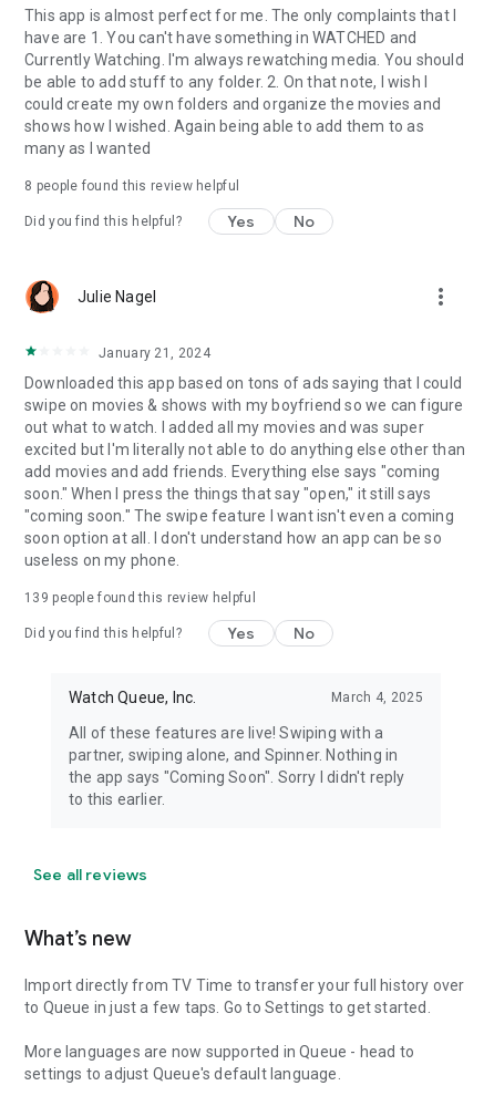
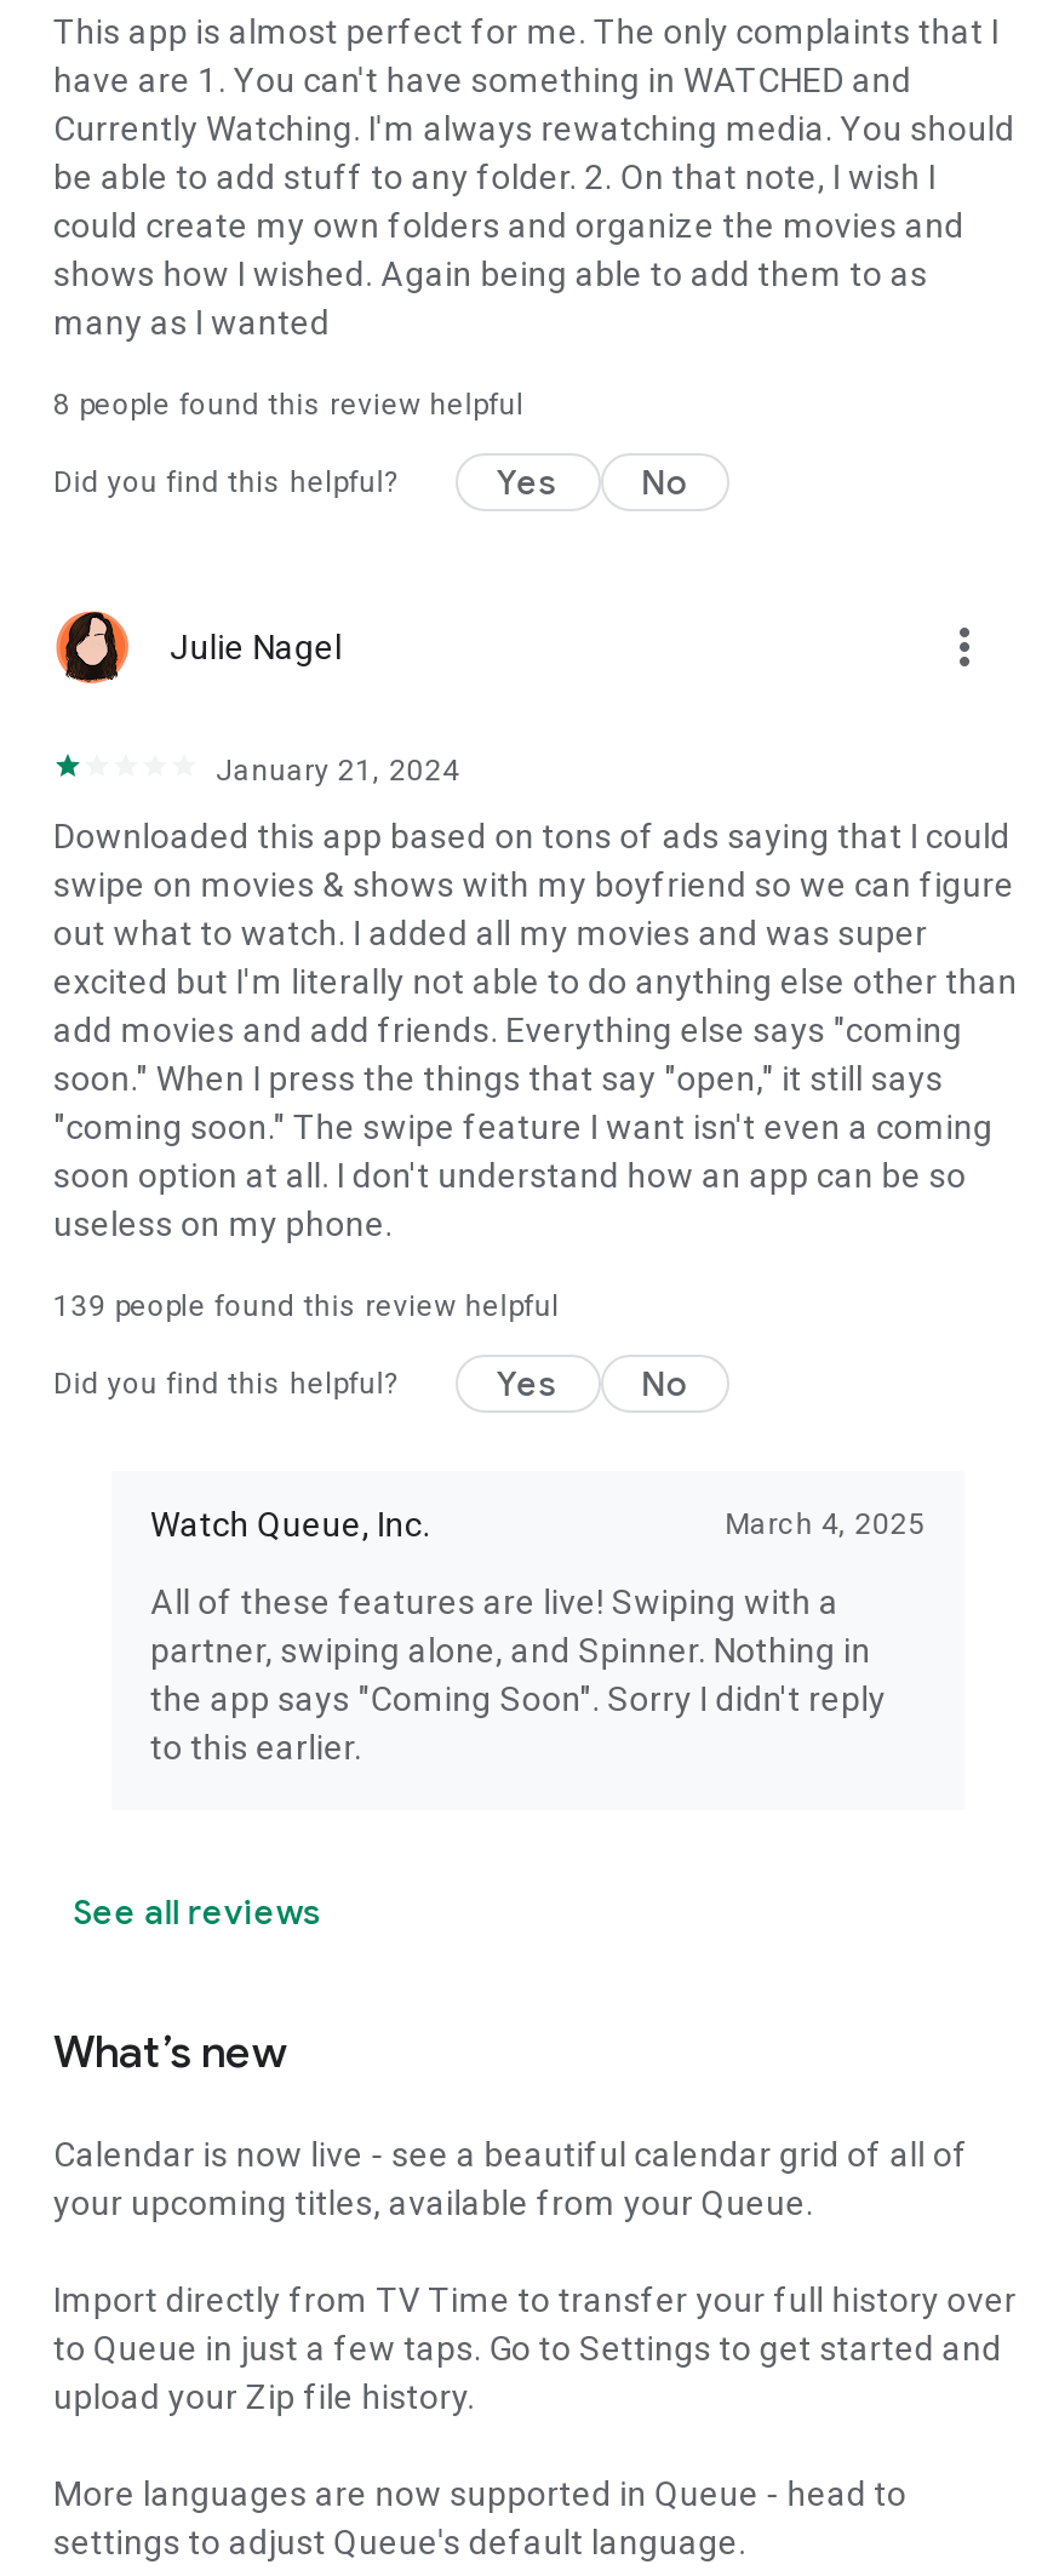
none -> [53,2135,968,2222] Calendar is now live - see a beautiful calendar grid of all of | your upcoming titles, available from your Queue.
[24,999,431,1016] to Queue in just a few taps. Go to Settings to get started. -> [53,2329,1002,2416] to Queue in just a few taps. Go to Settings to get started and | upload your Zip file history.

